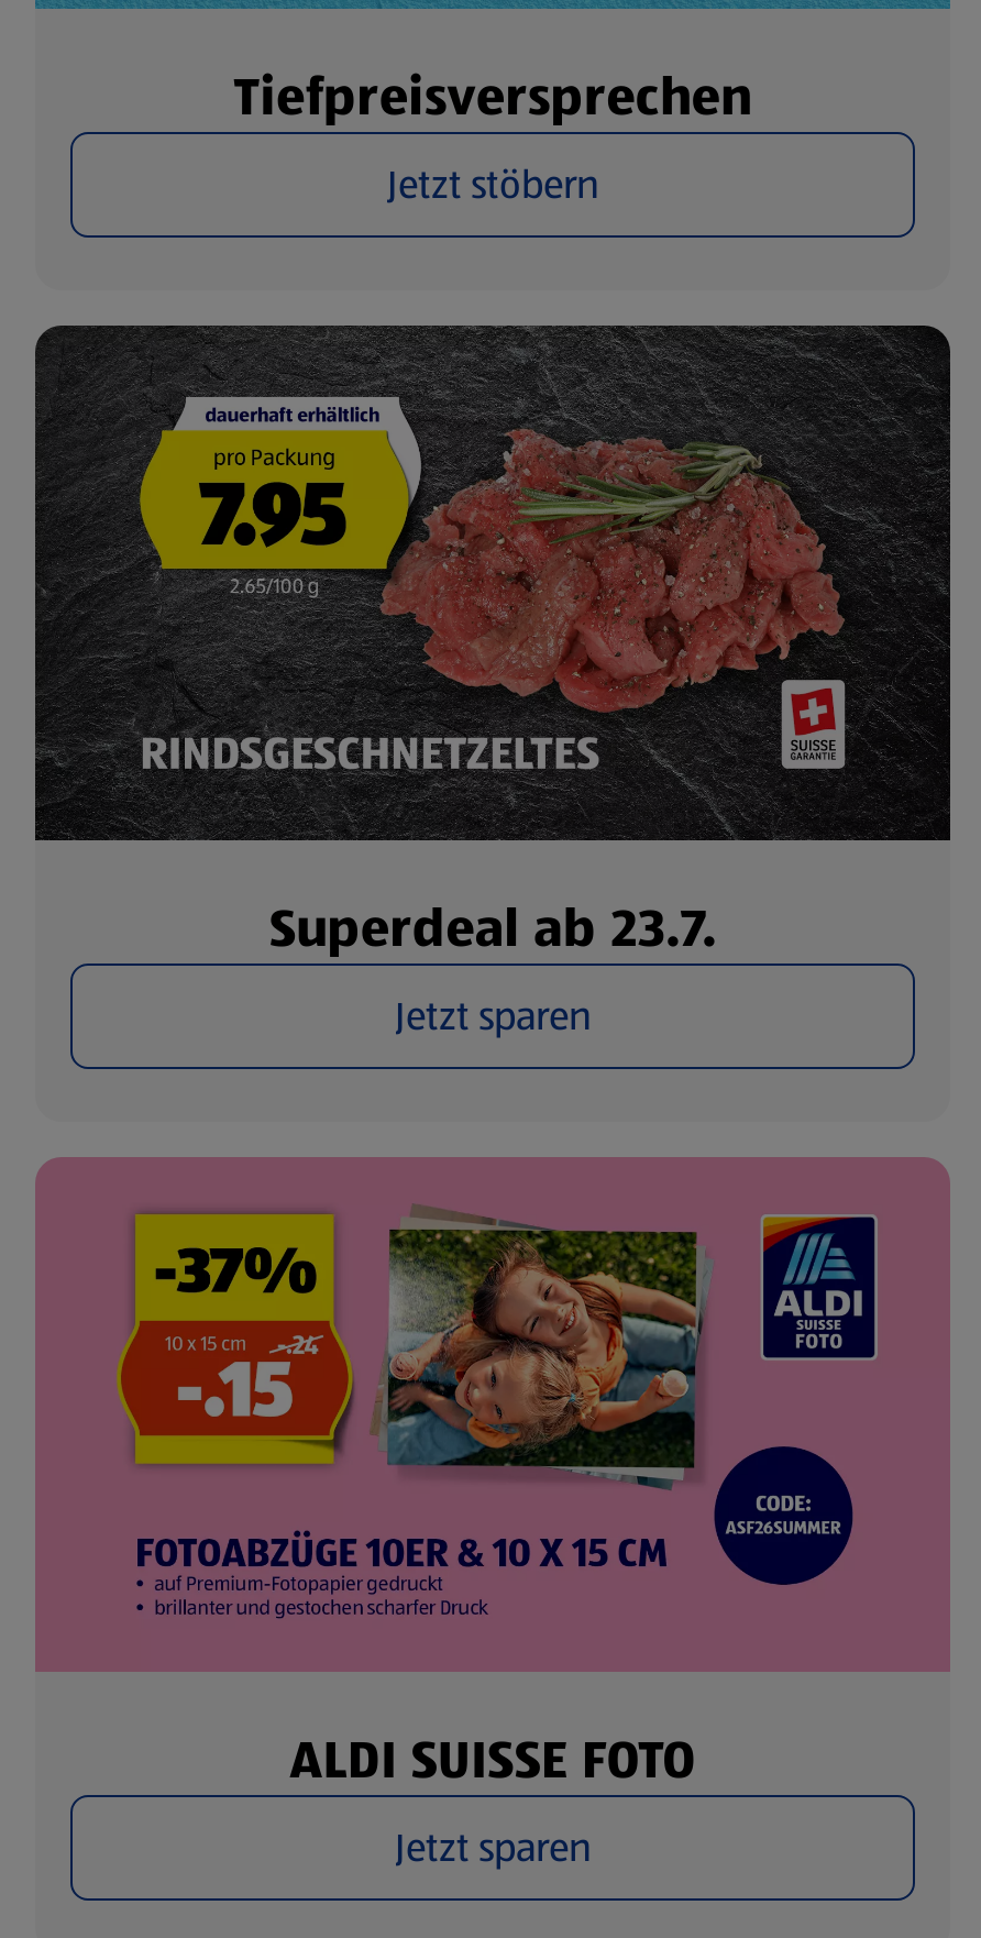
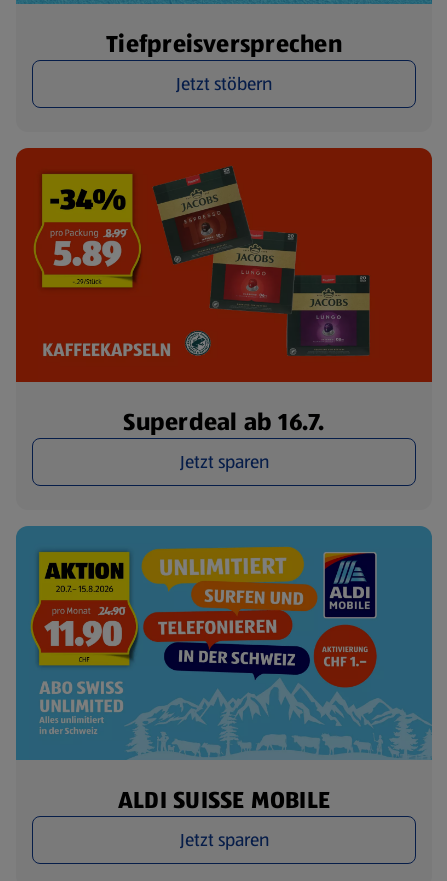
[33,323,952,966] [image] | Superdeal ab 23.7. -> [15,147,433,439] [image] | Superdeal ab 16.7.
[35,1157,950,1798] [image] | ALDI SUISSE FOTO -> [15,525,433,817] [image] | ALDI SUISSE MOBILE

